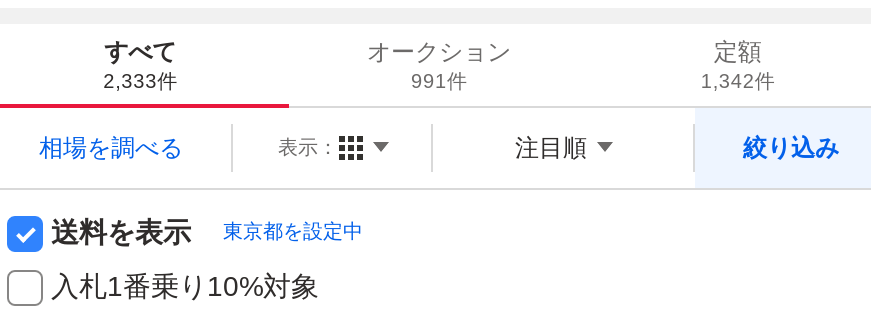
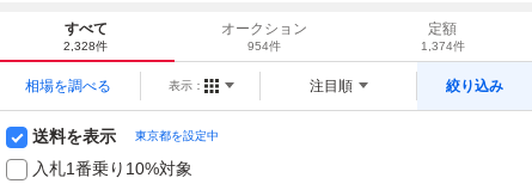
[103,69,177,91] 2,333件 -> [64,39,108,52] 2,328件
[411,69,467,91] 991件 -> [247,39,281,52] 954件
[701,69,775,91] 1,342件 -> [421,39,465,52] 1,374件

